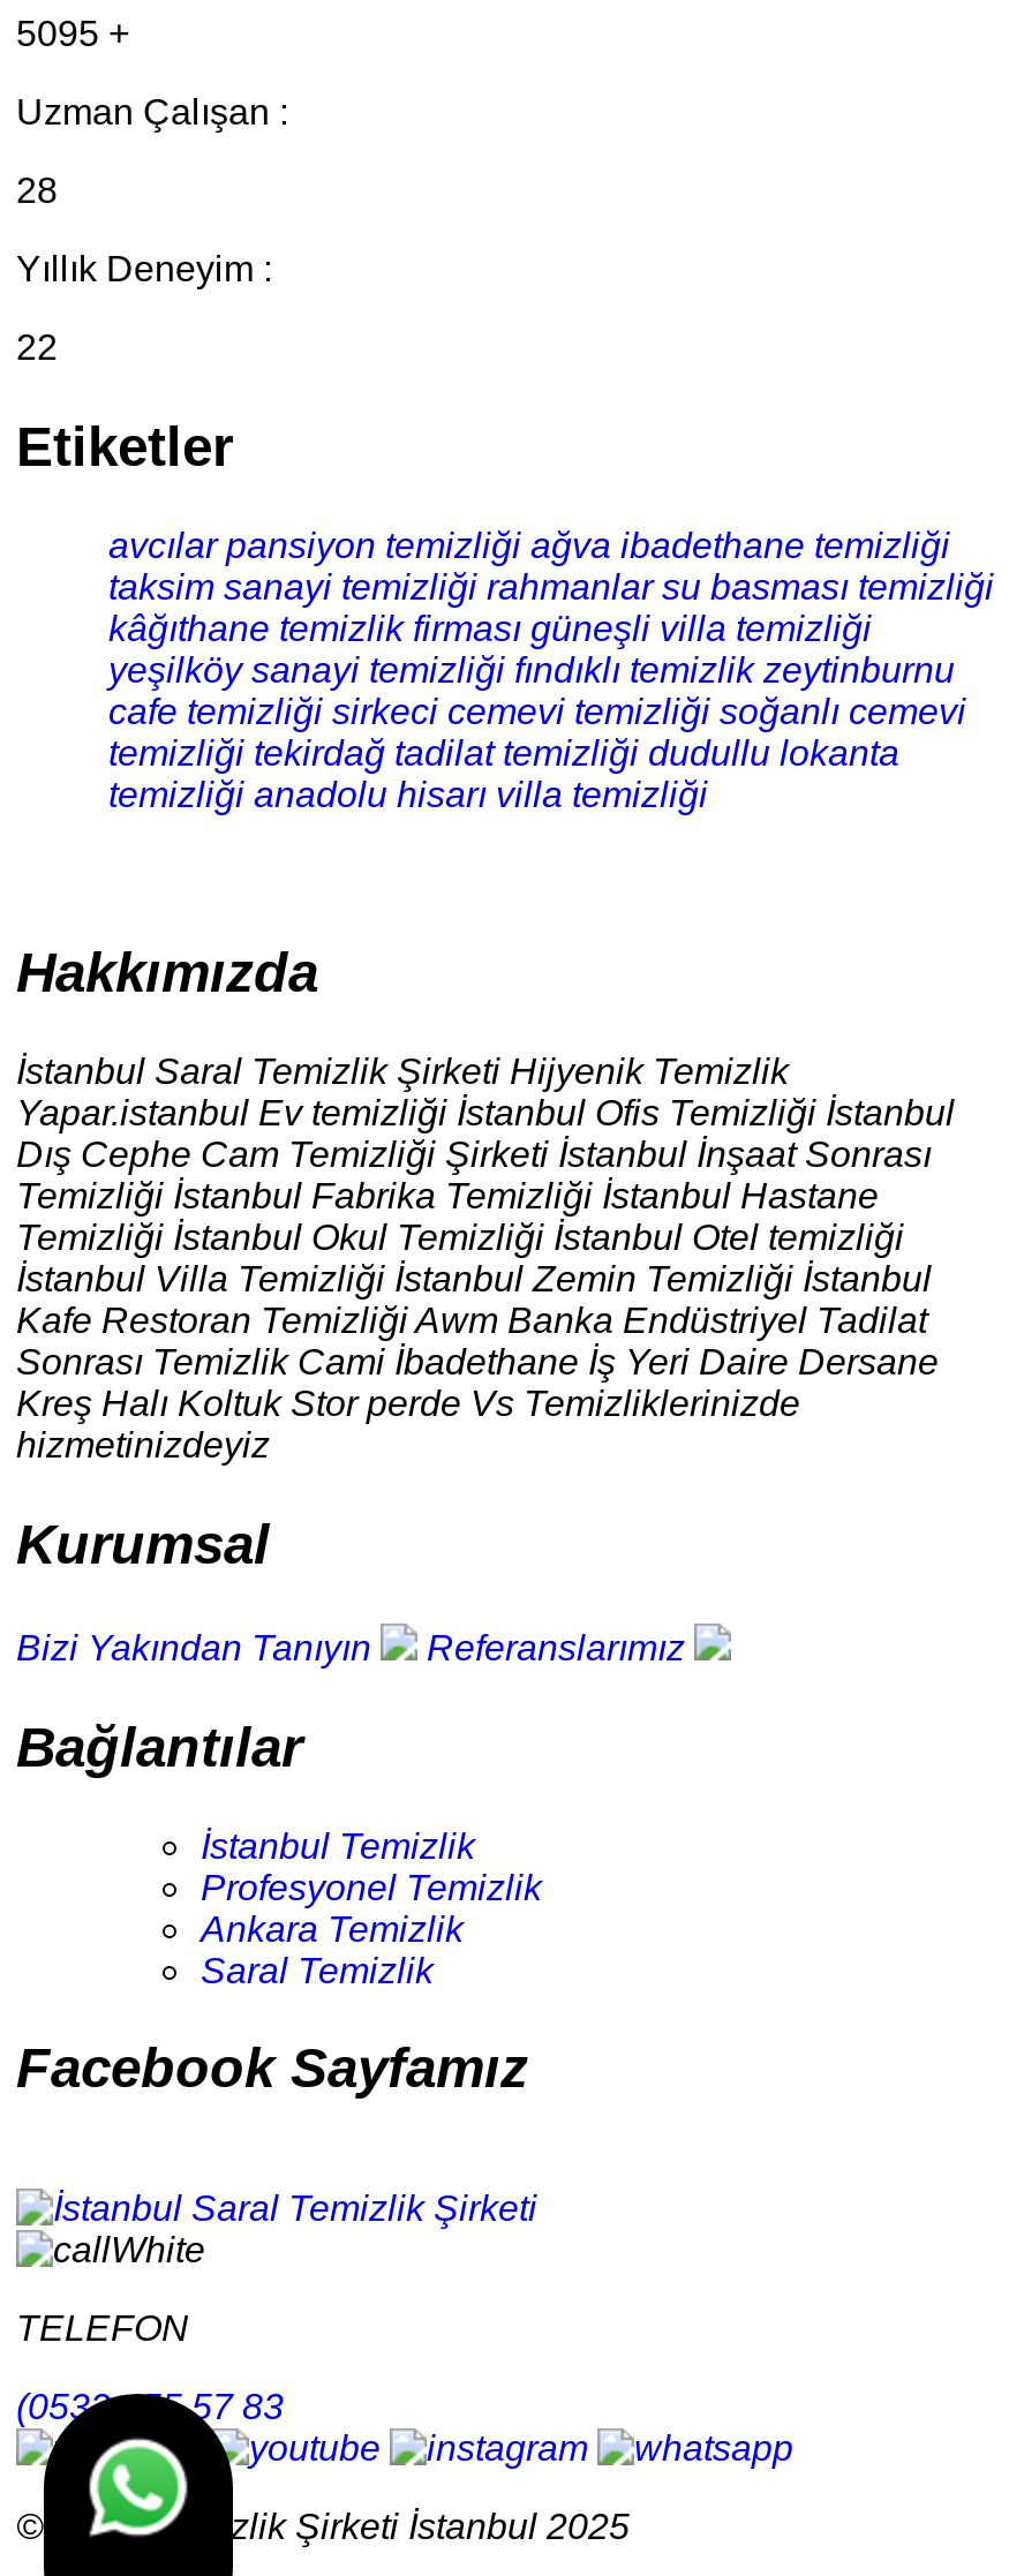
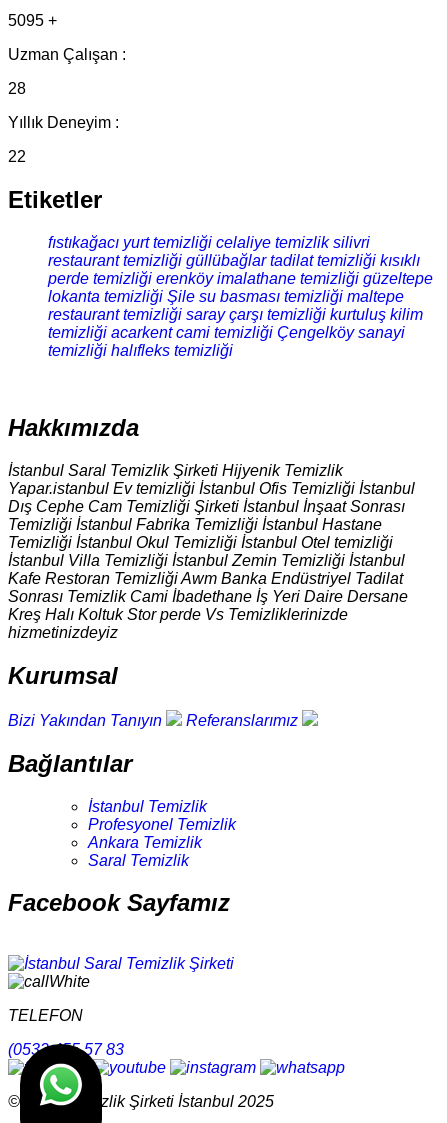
[108,526,994,814] avcılar pansiyon temizliği ağva ibadethane temizliği | taksim sanayi temizliği rahmanlar su basması temizliği | kâğıthane temizlik firması güneşli villa temizliği | yeşilköy sanayi temizliği fındıklı temizlik zeytinburnu | cafe temizliği sirkeci cemevi temizliği soğanlı cemevi | temizliği tekirdağ tadilat temizliği dudullu lokanta | temizliği anadolu hisarı villa temizliği -> [48,234,433,359] fıstıkağacı yurt temizliği celaliye temizlik silivri | restaurant temizliği güllübağlar tadilat temizliği kısıklı | perde temizliği erenköy imalathane temizliği güzeltepe | lokanta temizliği Şile su basması temizliği maltepe | restaurant temizliği saray çarşı temizliği kurtuluş kilim | temizliği acarkent cami temizliği Çengelköy sanayi | temizliği halıfleks temizliği

